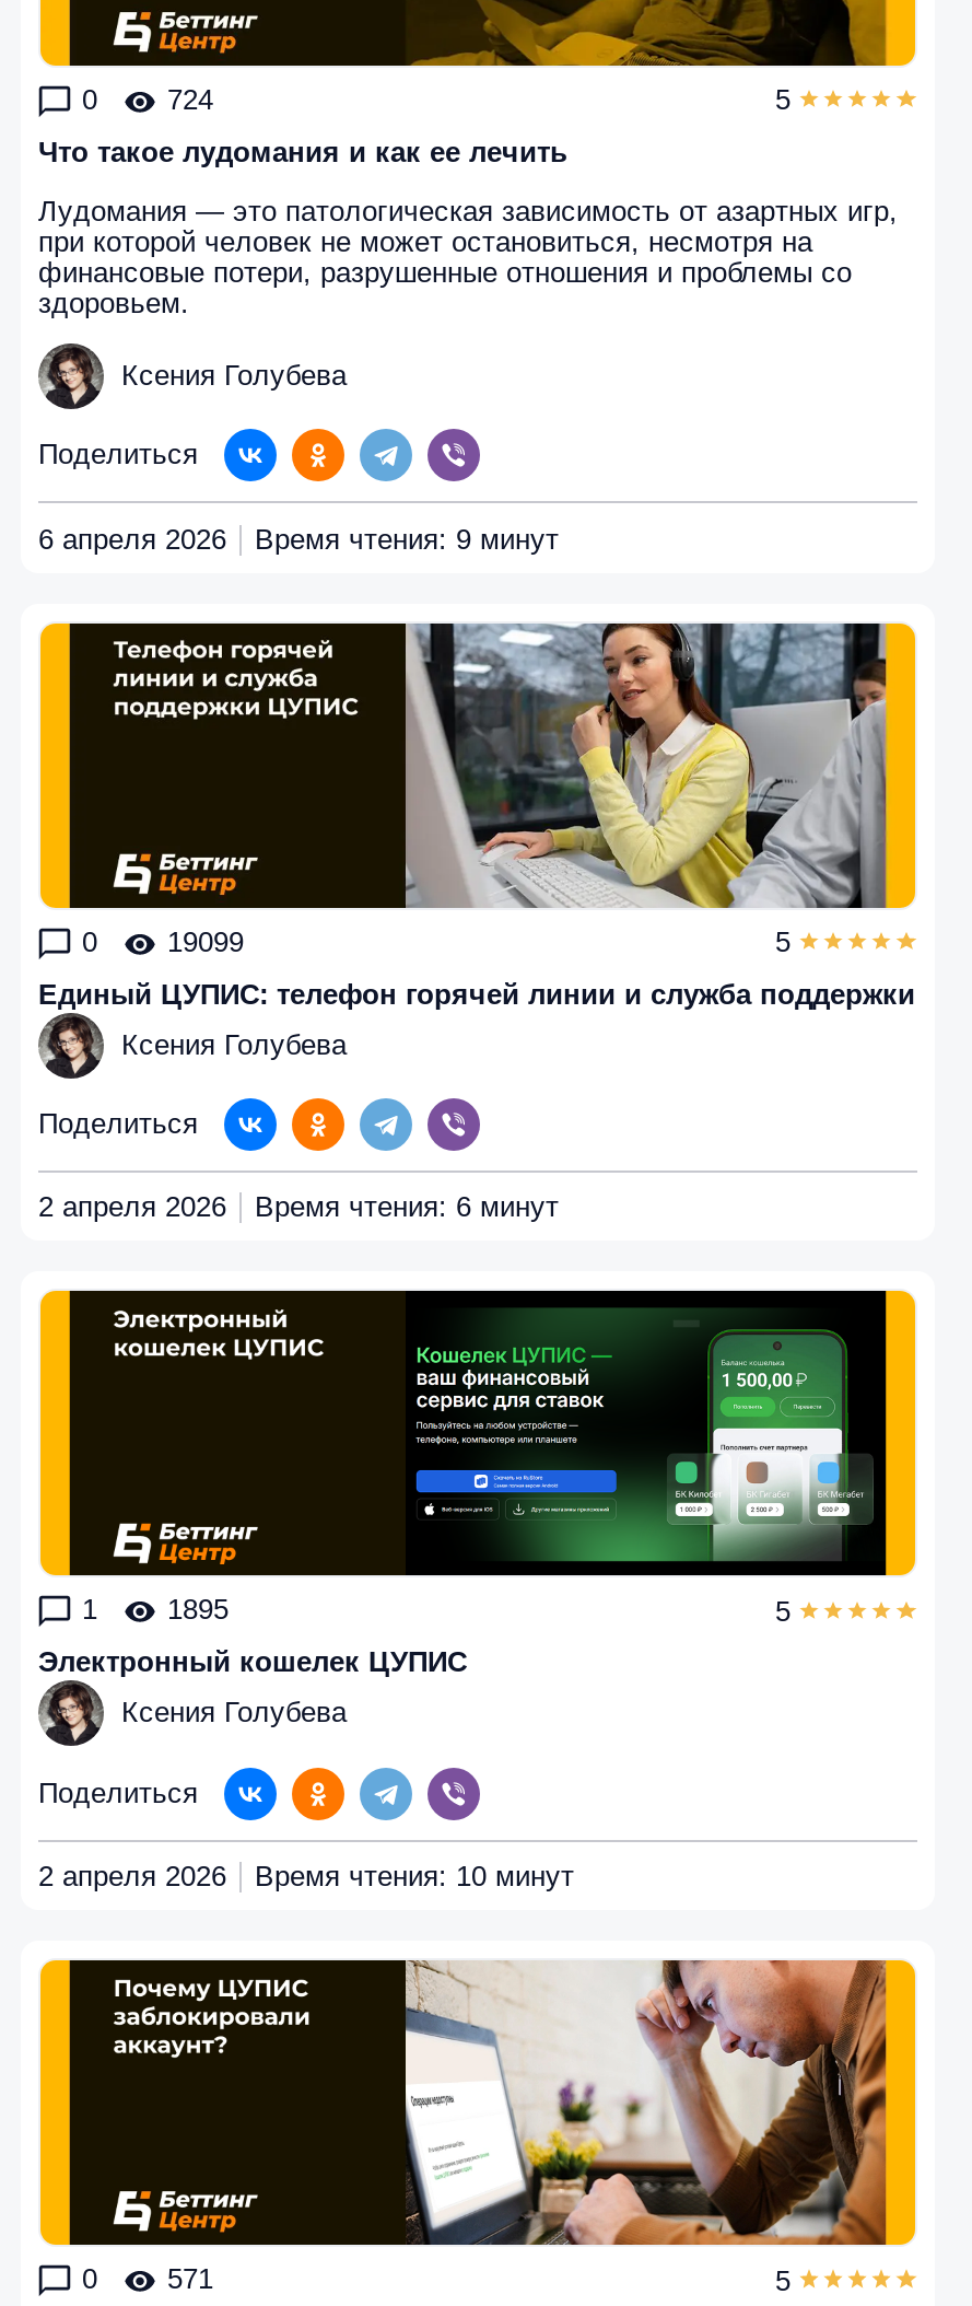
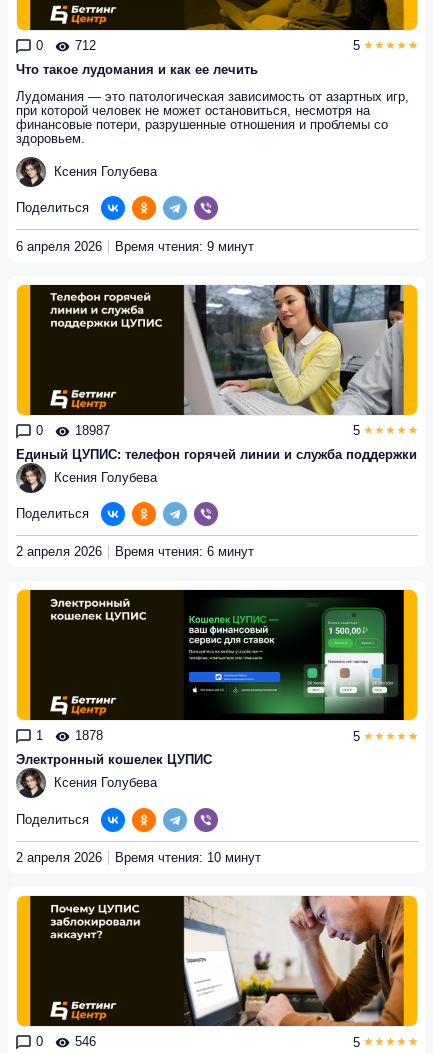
[167,83,213,116] 724 -> [75,38,96,53] 712
[167,925,244,958] 19099 -> [75,423,110,438] 18987
[167,1594,229,1626] 1895 -> [75,728,103,743] 1878
[167,2262,213,2295] 571 -> [75,1034,96,1049] 546

